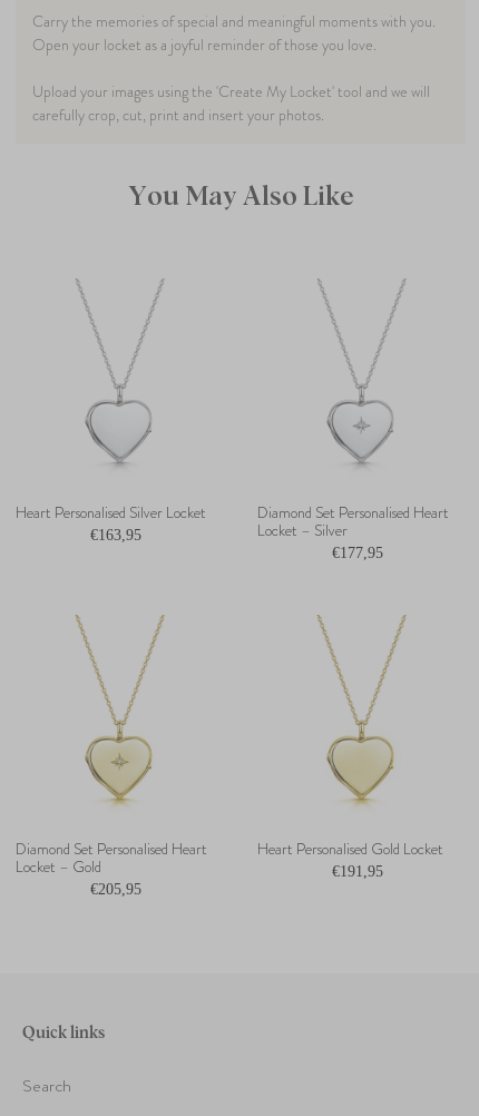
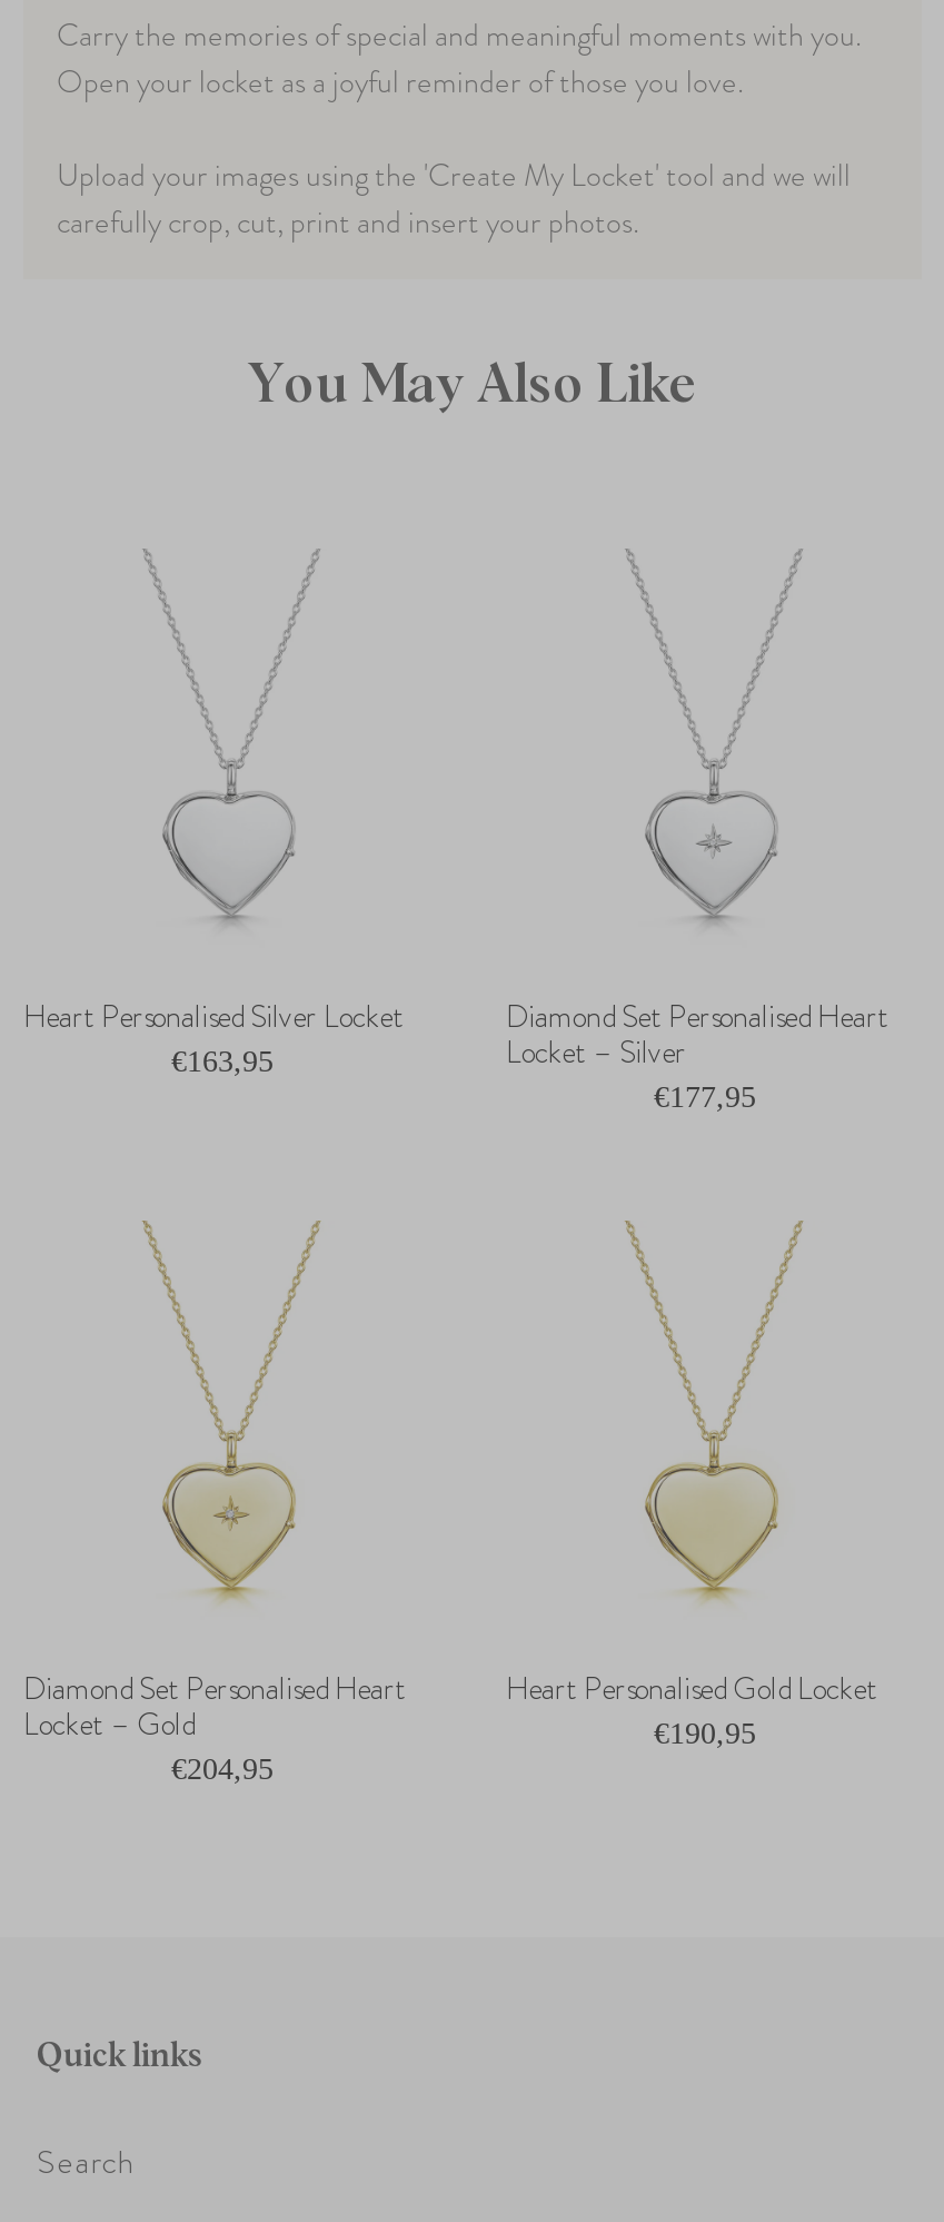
[331,863,383,880] €191,95 -> [654,1717,756,1750] €190,95
[90,881,141,898] €205,95 -> [171,1752,274,1786] €204,95

